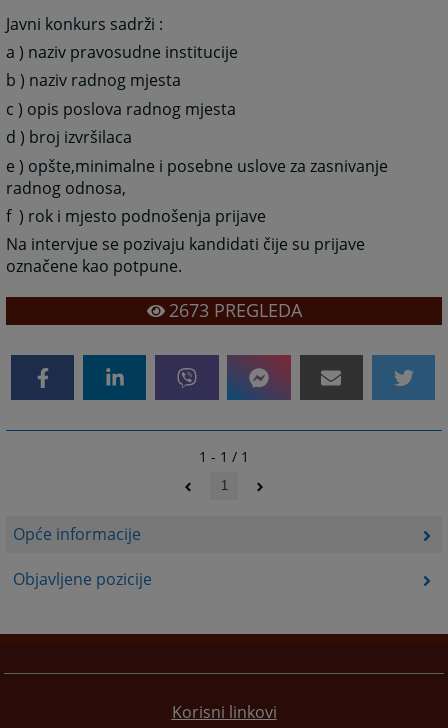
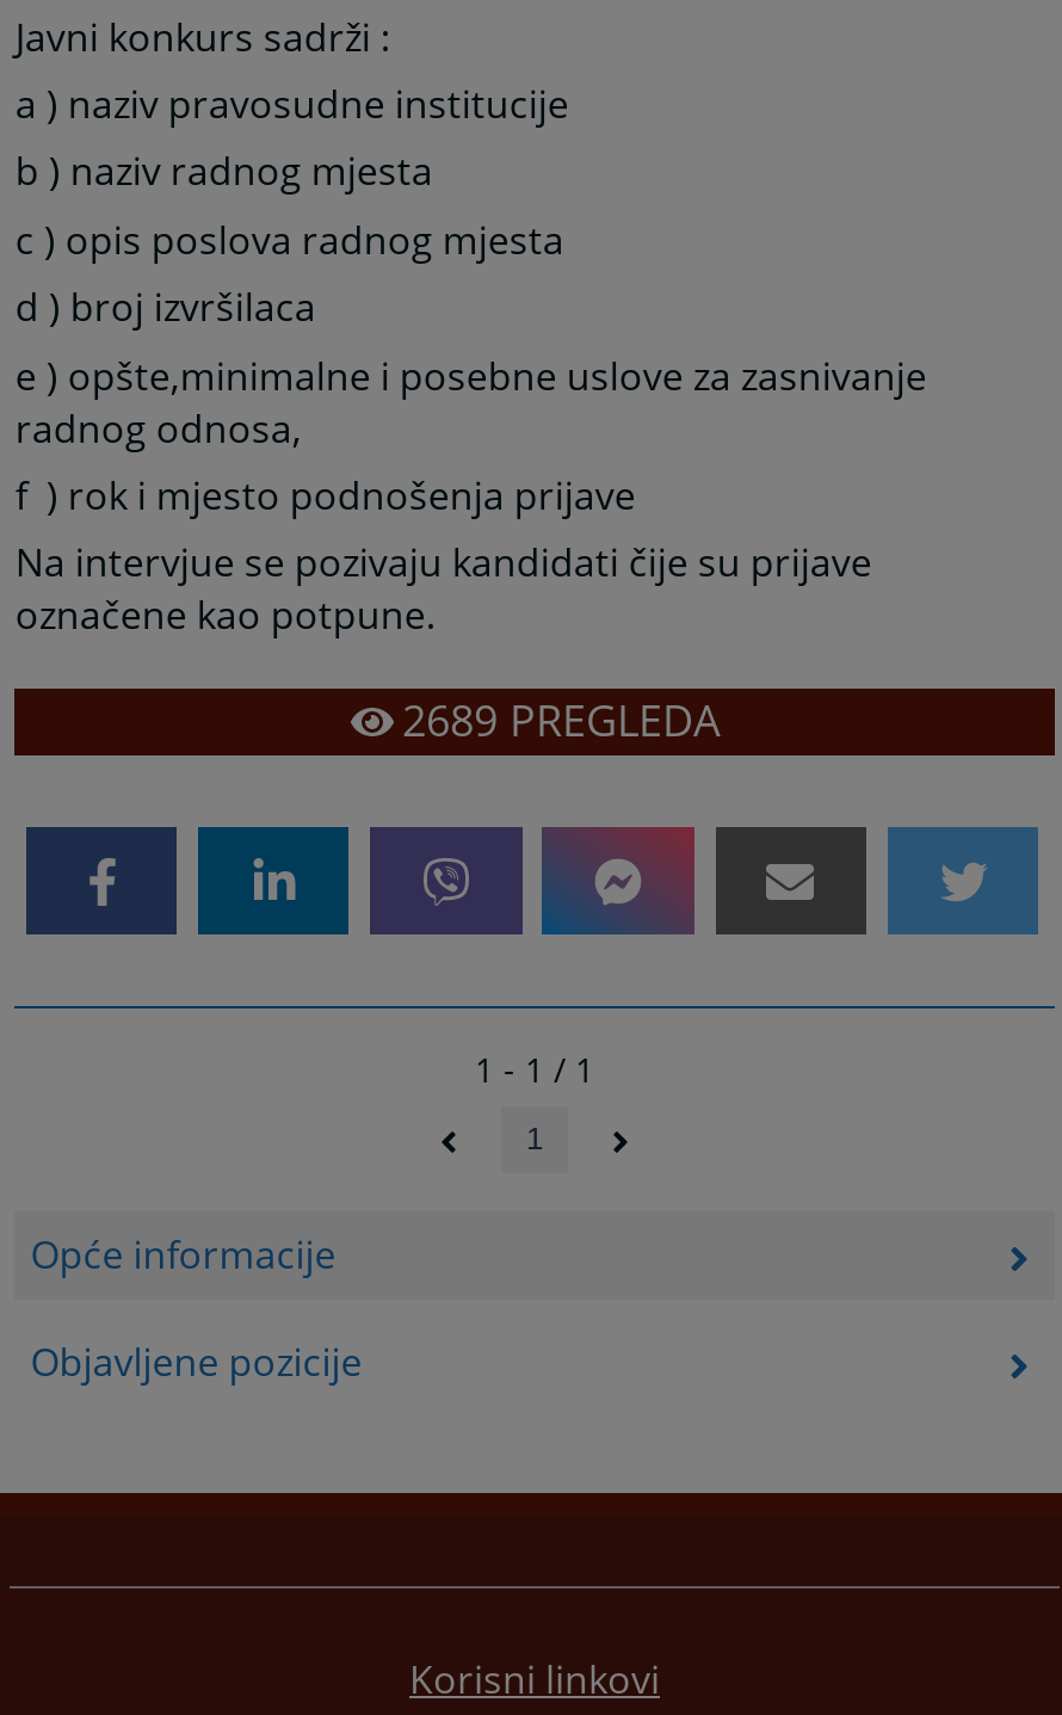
[168,298,301,322] 2673 PREGLEDA -> [402,691,720,749] 2689 PREGLEDA

